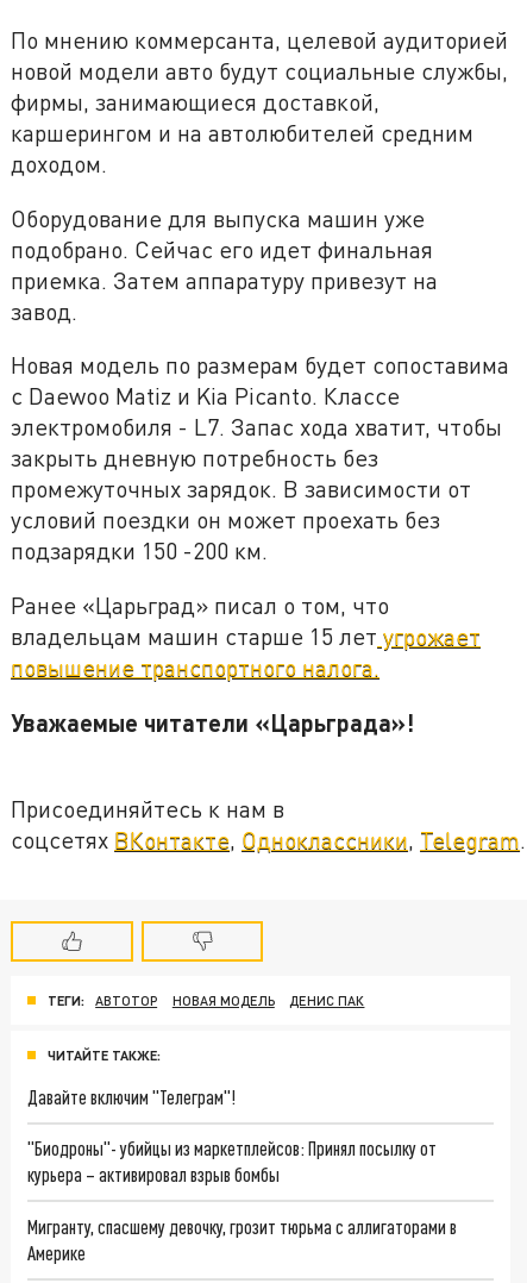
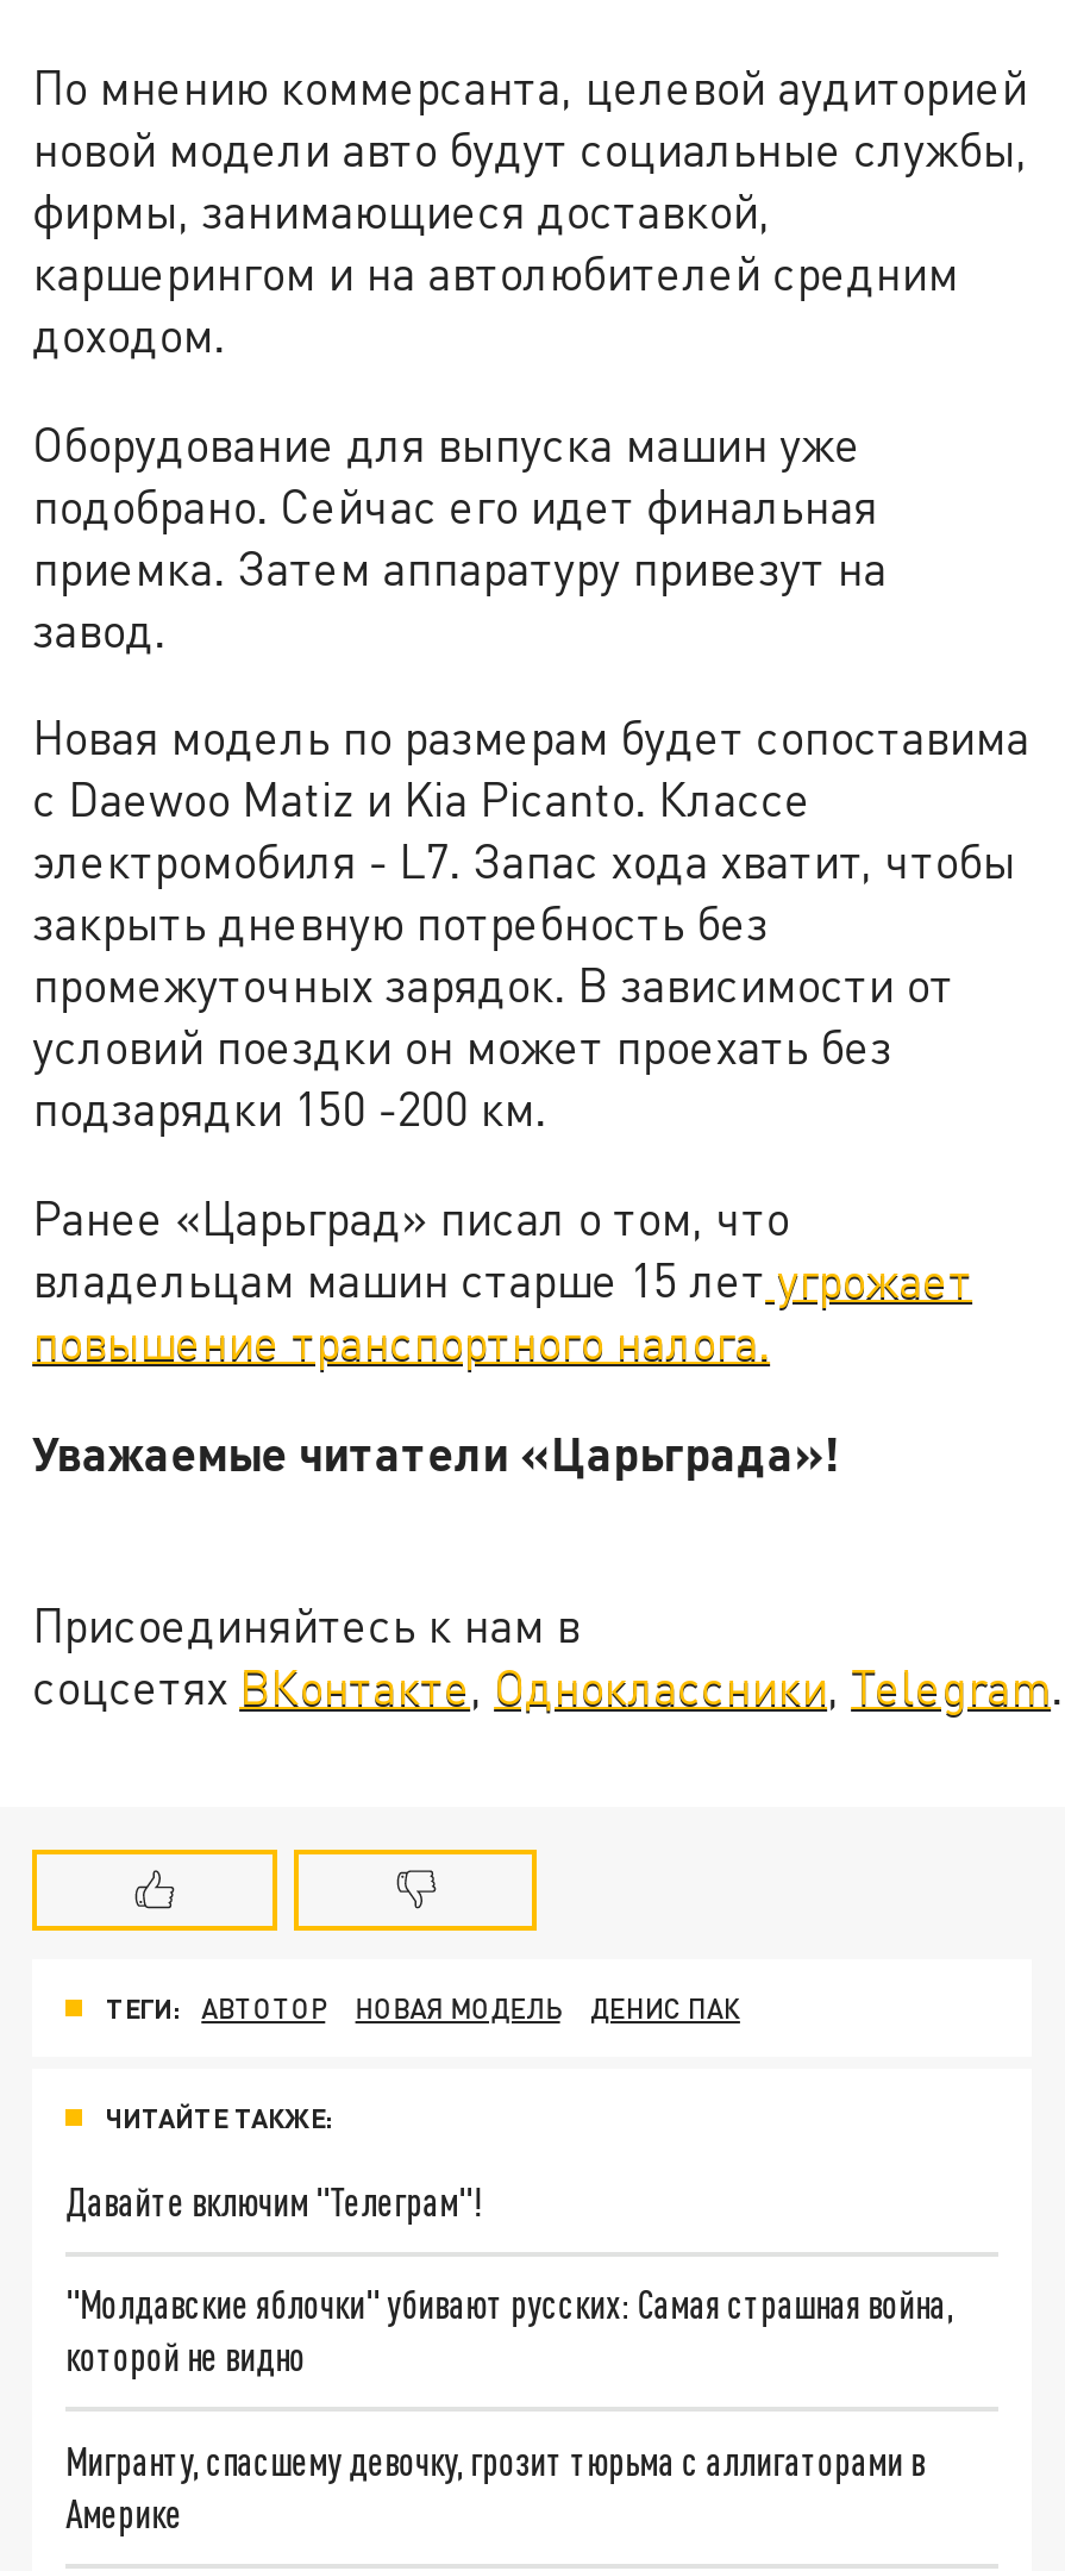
[27,1137,437,1186] "Биодроны"- убийцы из маркетплейсов: Принял посылку от | курьера – активировал взрыв бомбы -> [66,2282,953,2379] "Молдавские яблочки" убивают русских: Самая страшная война, | которой не видно

